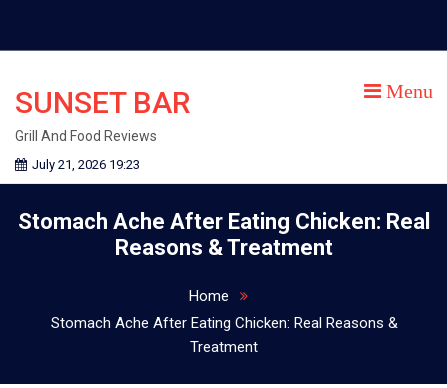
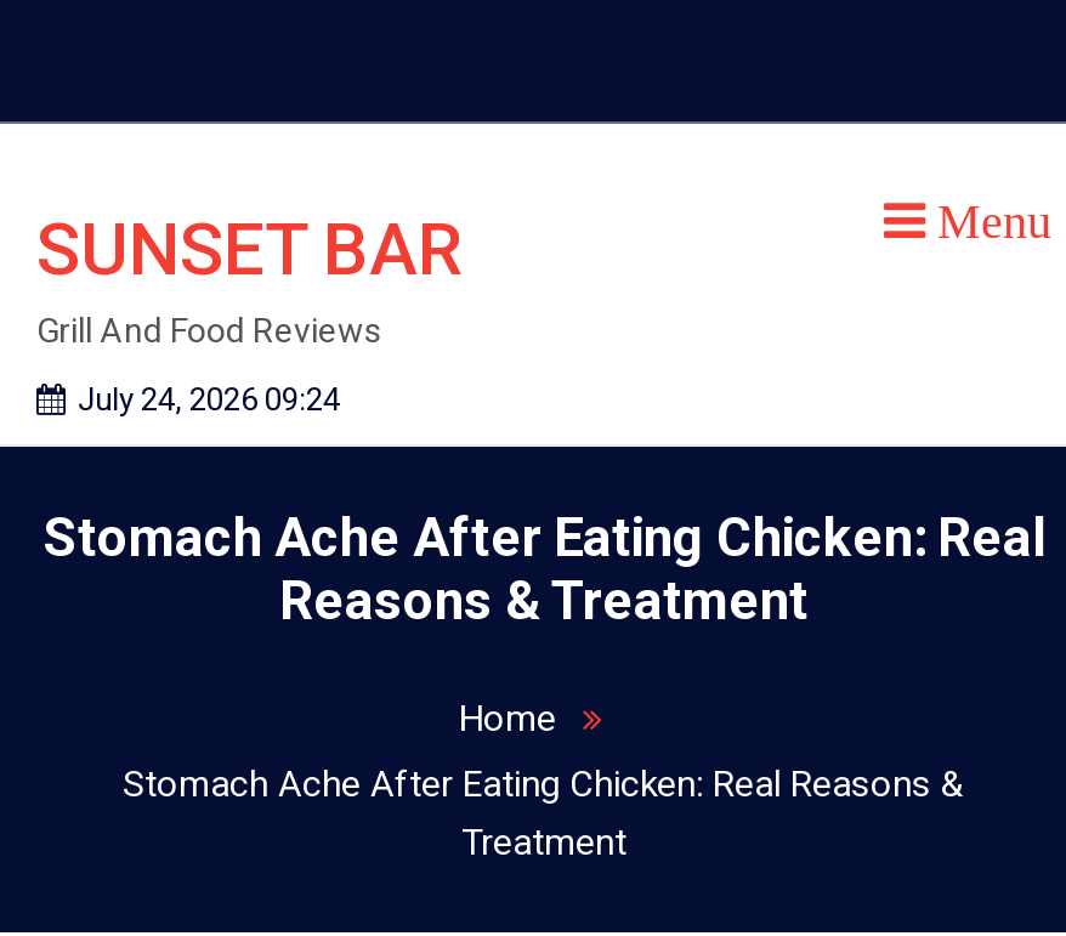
[32,157,140,172] July 21, 2026 19:23 -> [78,381,340,418] July 24, 2026 09:24

